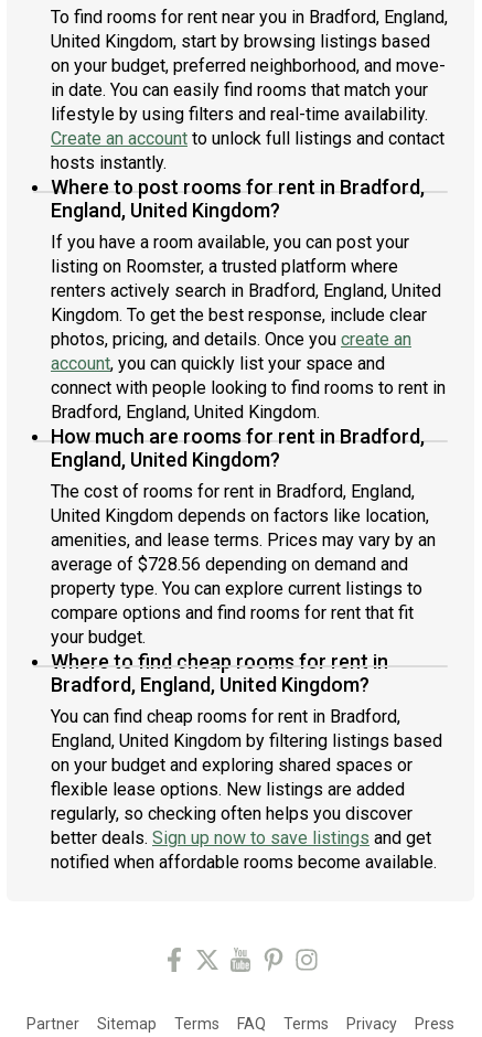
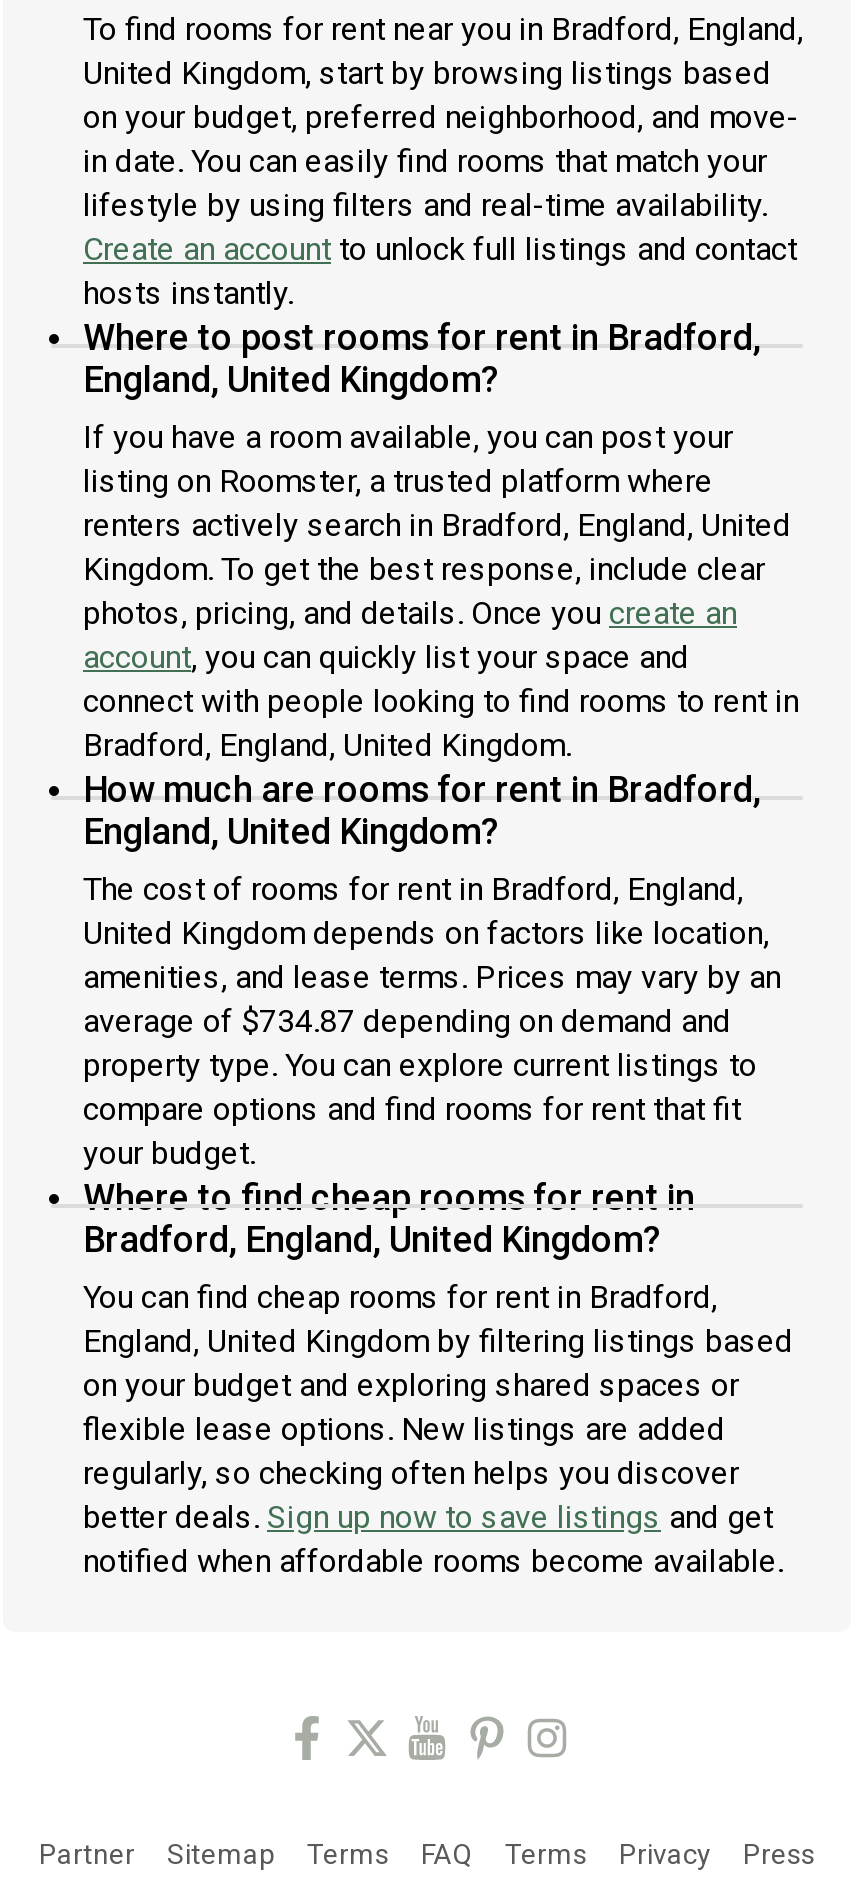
[51,554,408,575] average of $728.56 depending on demand and -> [83,1002,731,1040] average of $734.87 depending on demand and

